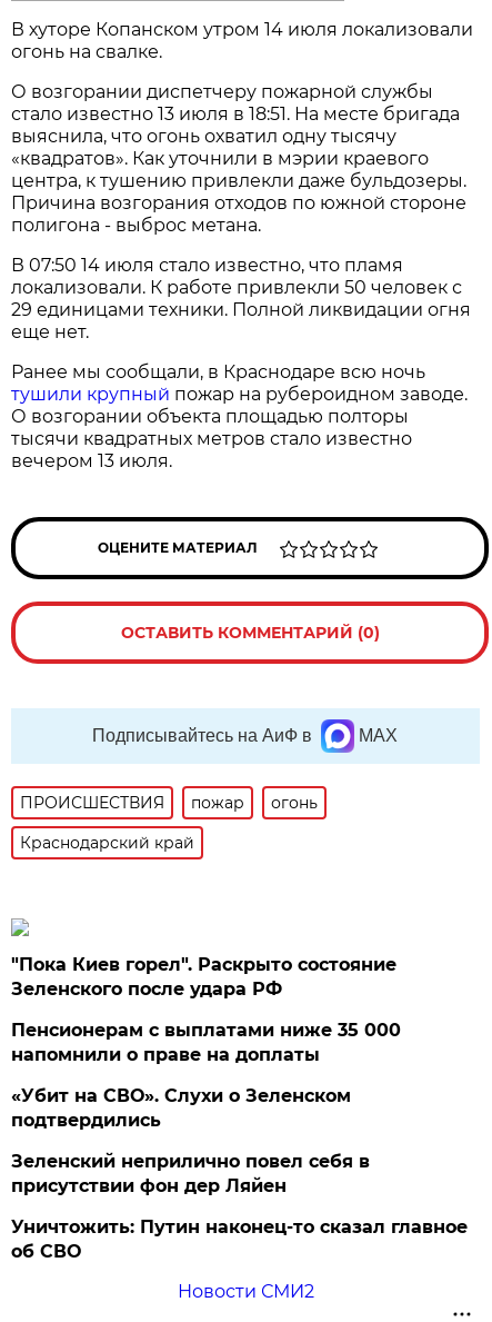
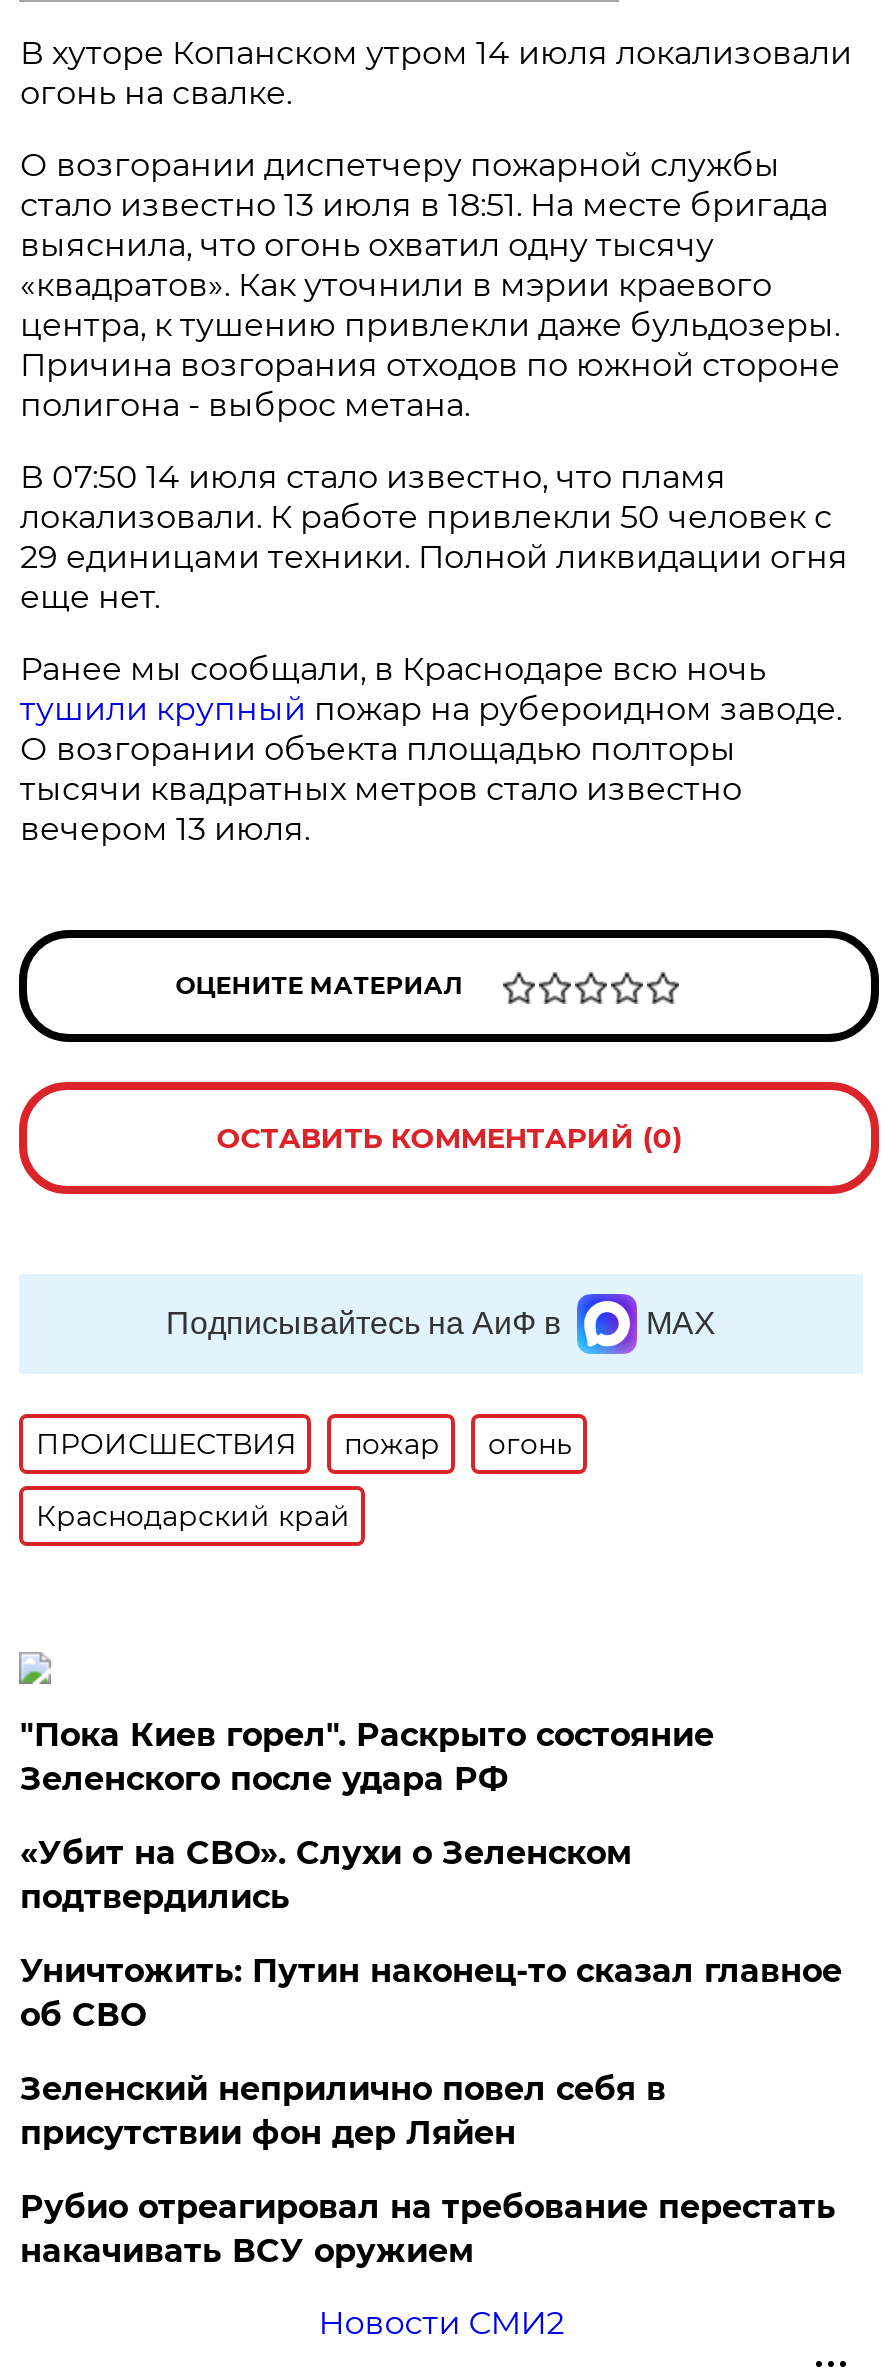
[12,1020,401,1065] Пенсионерам с выплатами ниже 35 000 | напомнили о праве на доплаты -> none
moved [12,1085,351,1131] -> [20,1834,632,1916]: «Убит на СВО». Слухи о Зеленском | подтвердились
none -> [20,2188,836,2270] Рубио отреагировал на требование перестать | накачивать ВСУ оружием
moved [12,1216,468,1262] -> [20,1952,842,2034]: Уничтожить: Путин наконец-то сказал главное | об СВО

